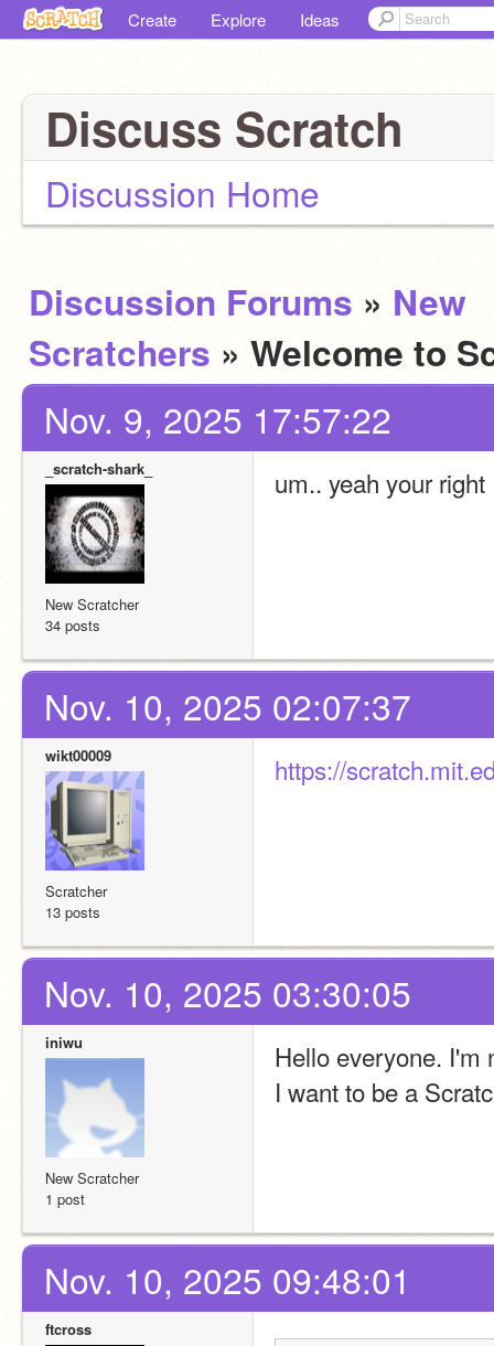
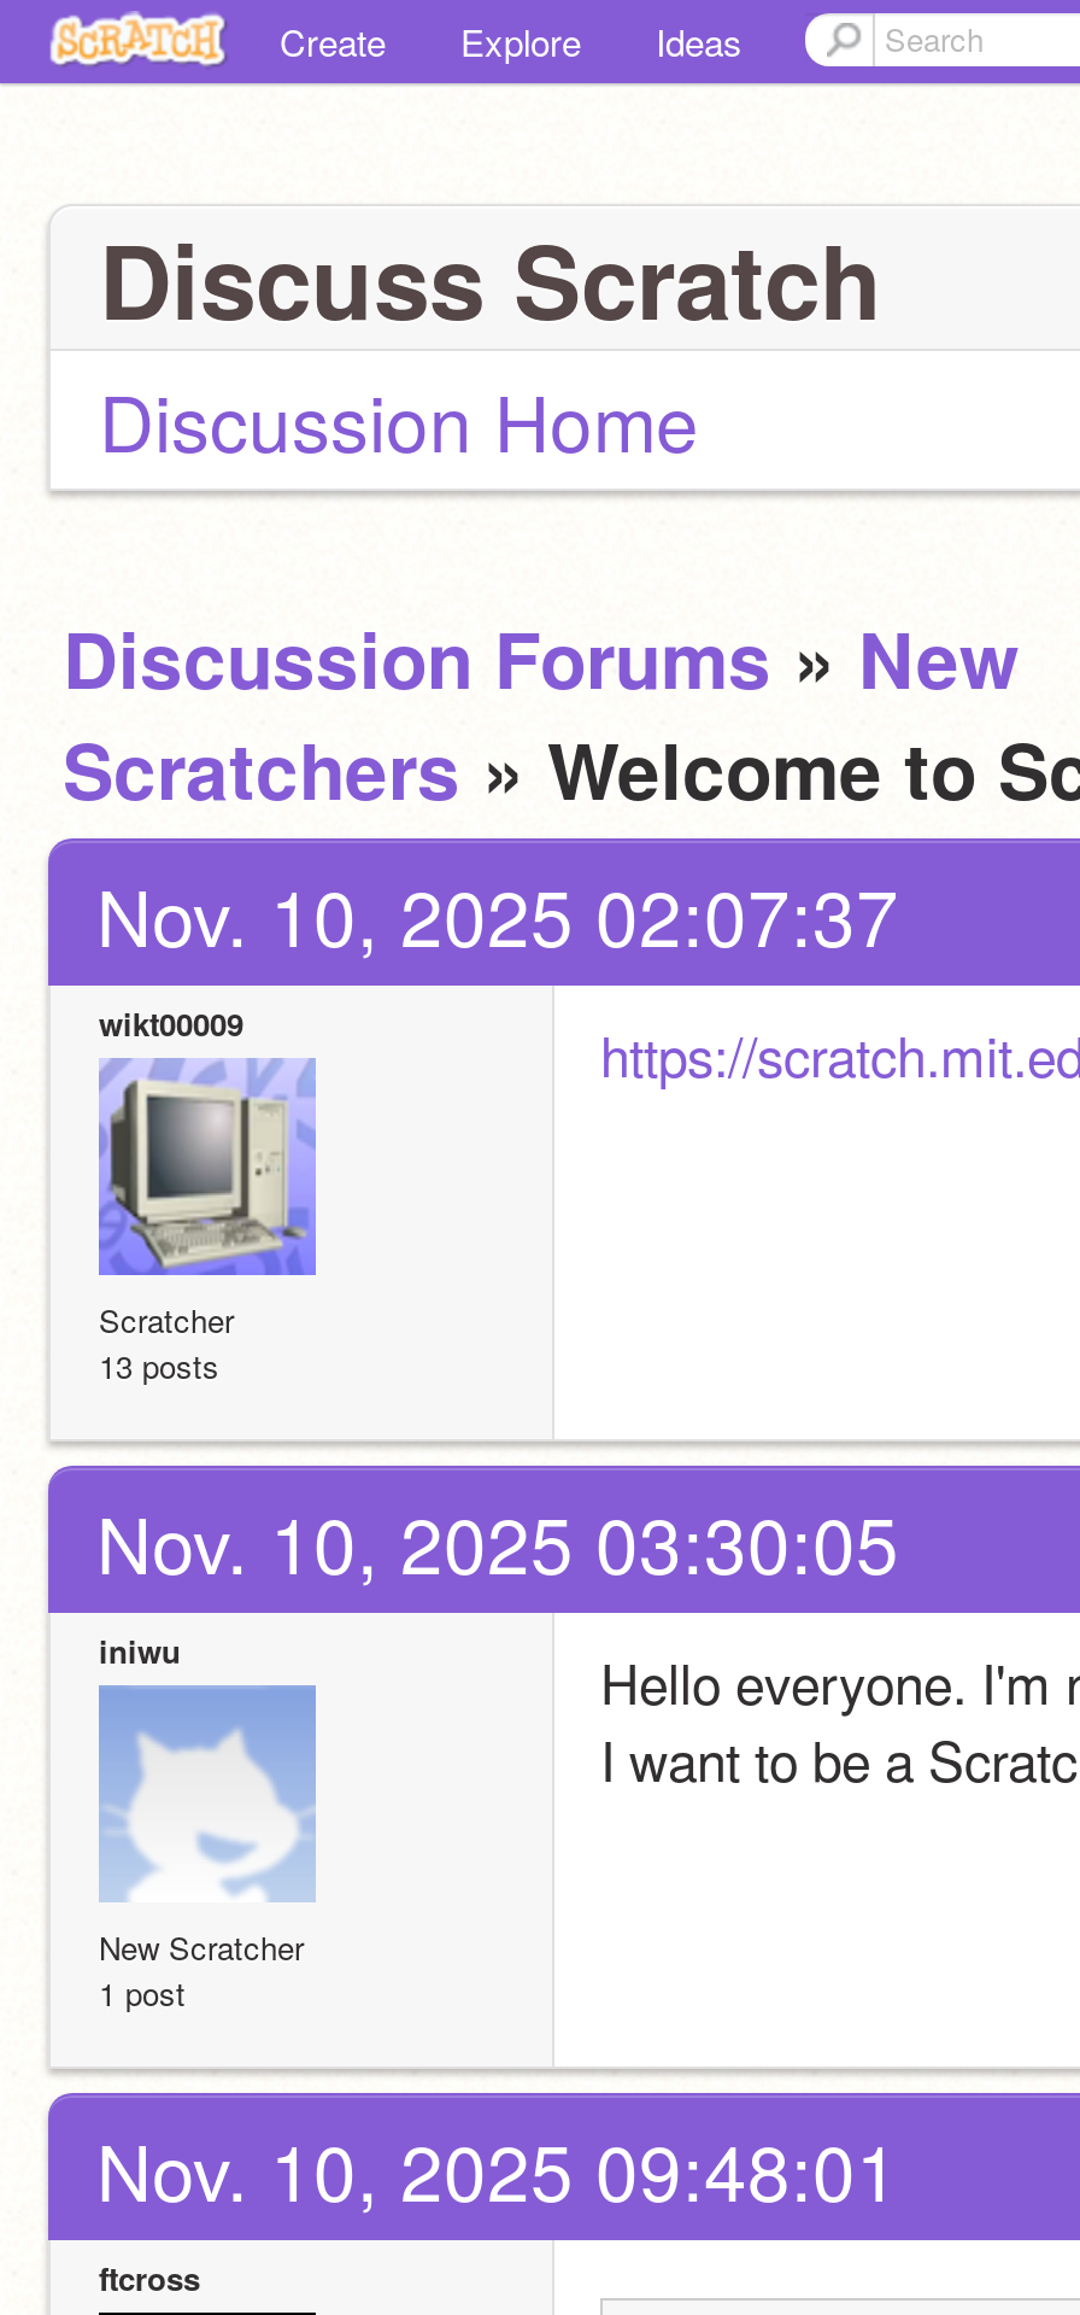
[44,394,391,479] Nov. 9, 2025 17:57:22 | _scratch-shark_ -> none
[275,464,485,500] um.. yeah your right -> none
[44,488,146,635] [image] | New Scratcher | 34 posts -> none

